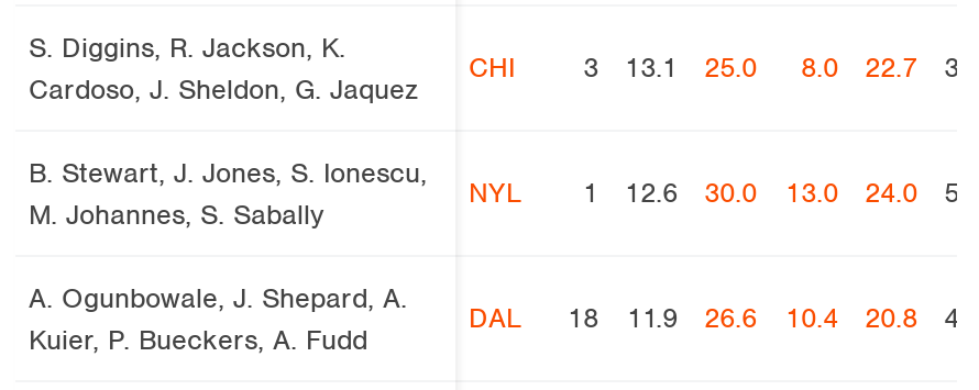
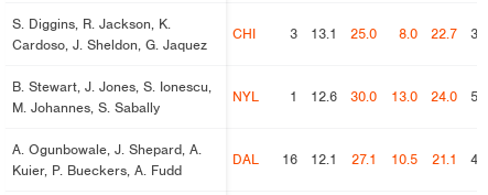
[568,299,598,336] 18 -> [282,150,297,169] 16
[627,299,678,336] 11.9 -> [311,150,337,169] 12.1
[704,299,757,336] 26.6 -> [351,150,377,169] 27.1
[785,299,838,336] 10.4 -> [391,150,417,169] 10.5
[865,299,917,336] 20.8 -> [432,150,457,169] 21.1

